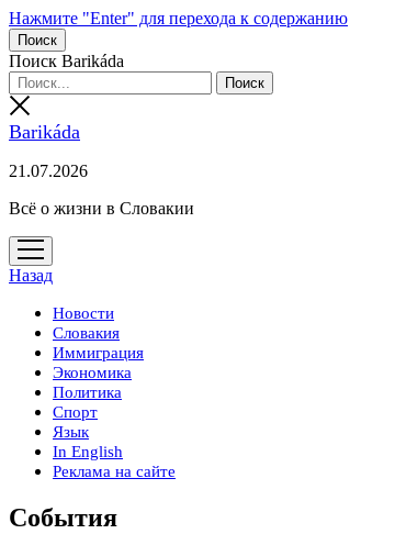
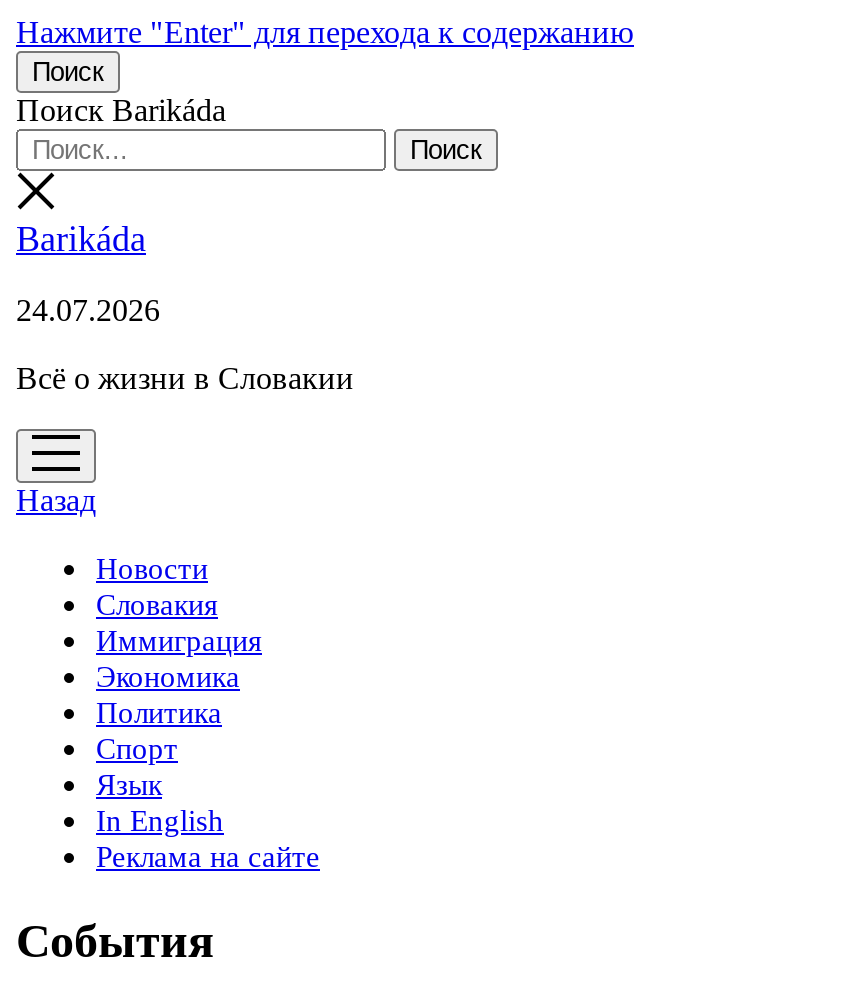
[9,162,88,180] 21.07.2026 -> [16,293,160,327] 24.07.2026

